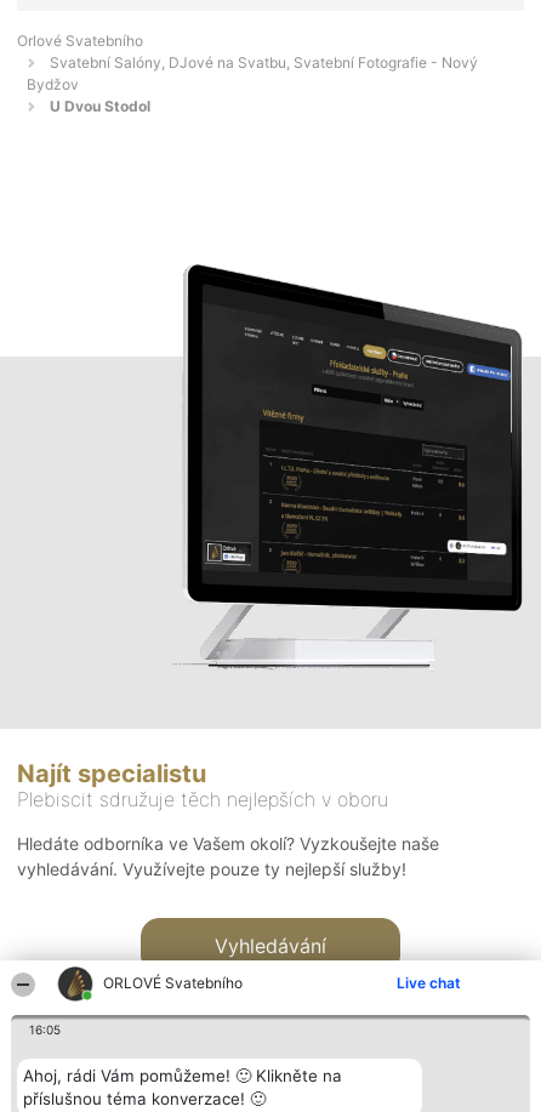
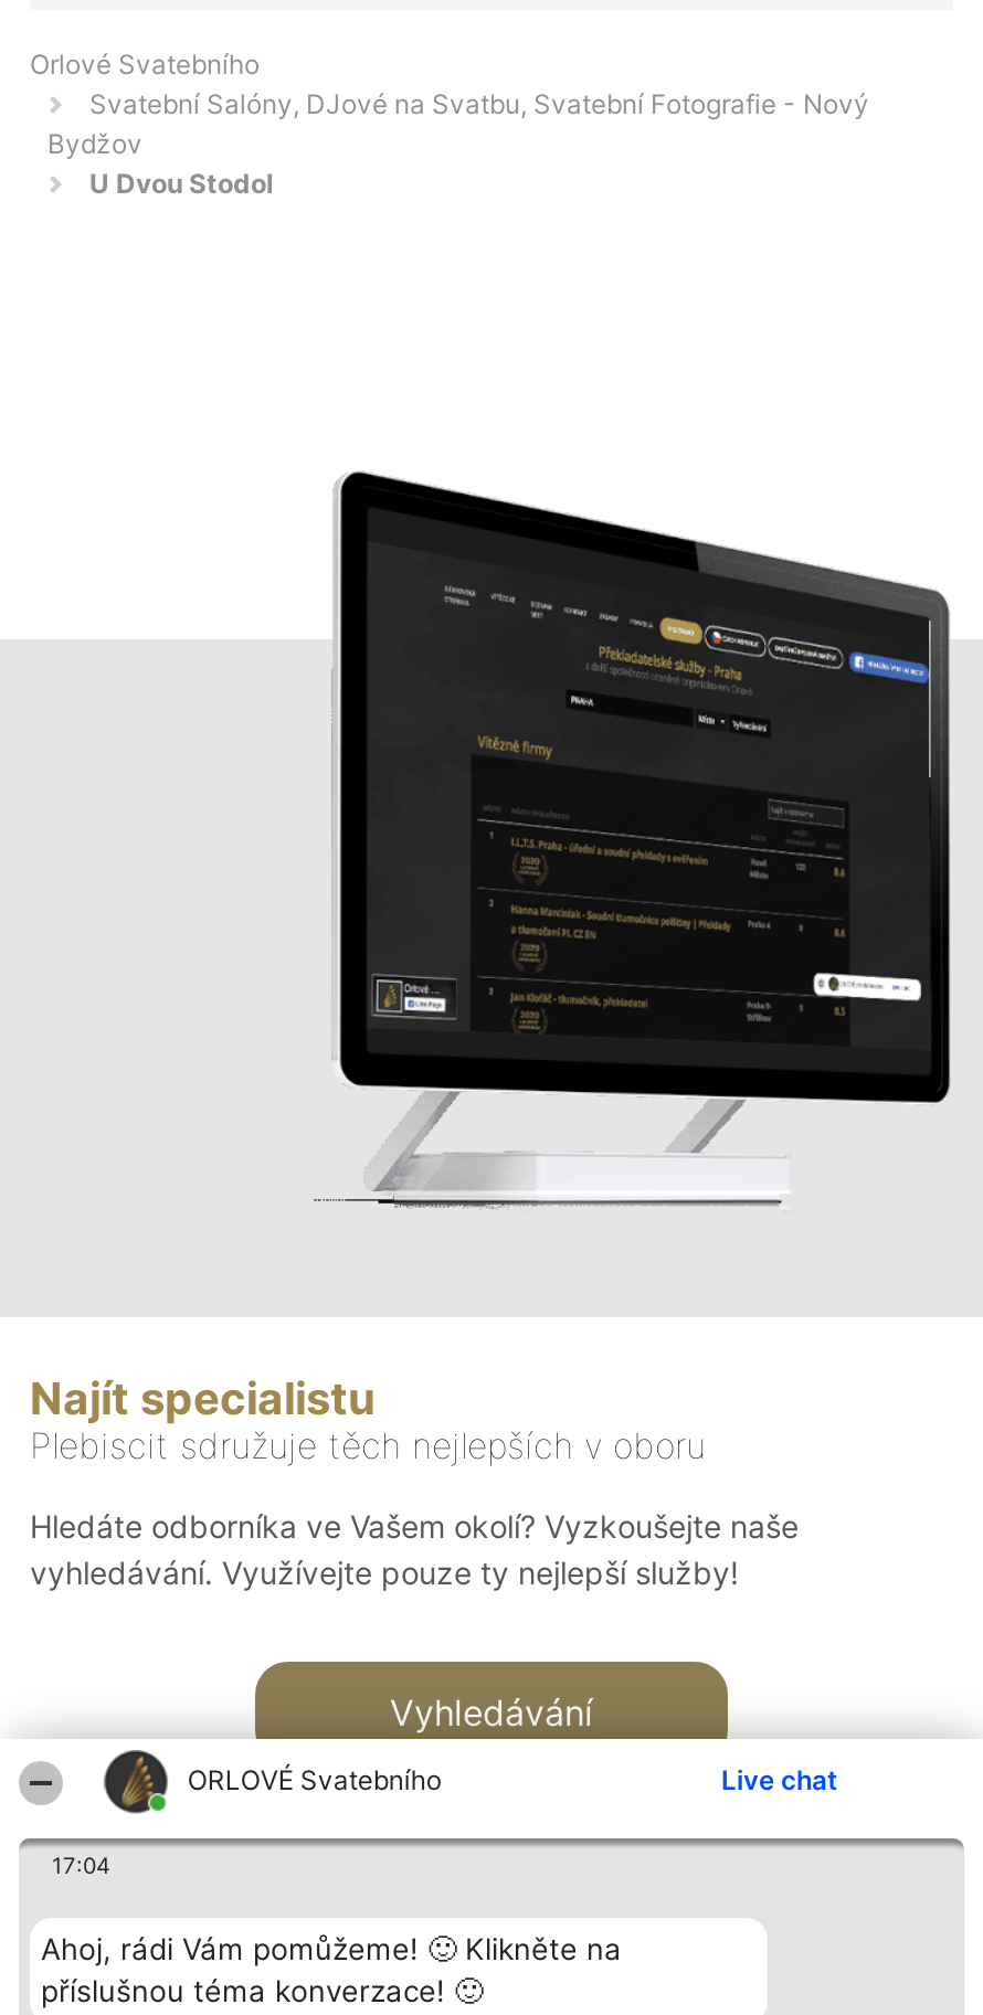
[29,1022,61,1037] 16:05 -> [52,1852,109,1878] 17:04

